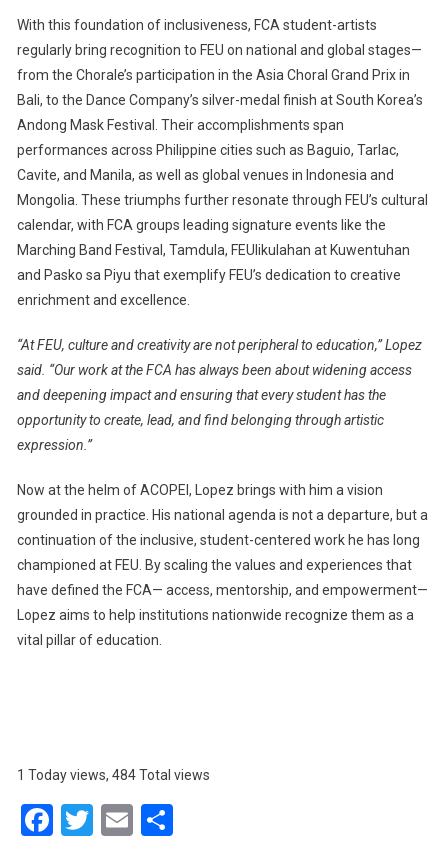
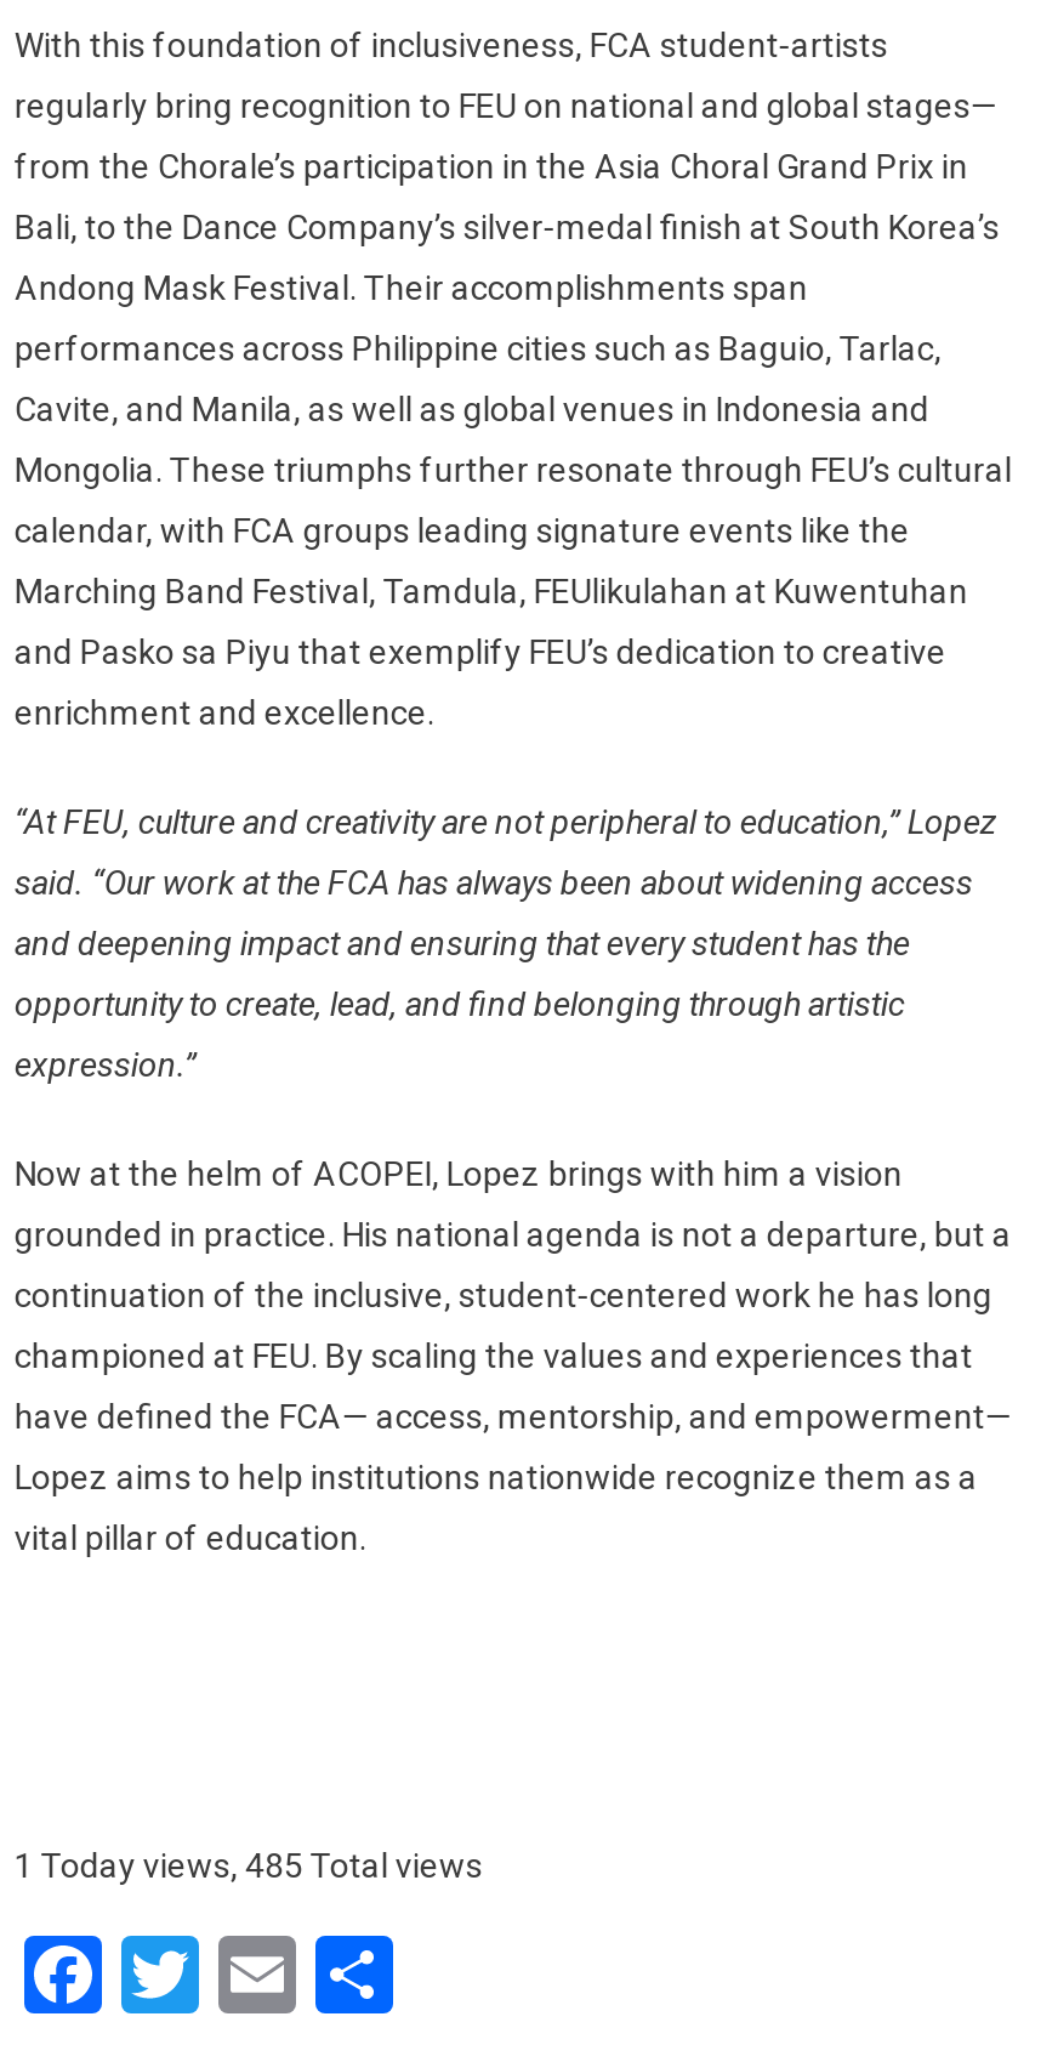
[17,767,210,783] 1 Today views, 484 Total views -> [14,1846,483,1885] 1 Today views, 485 Total views

